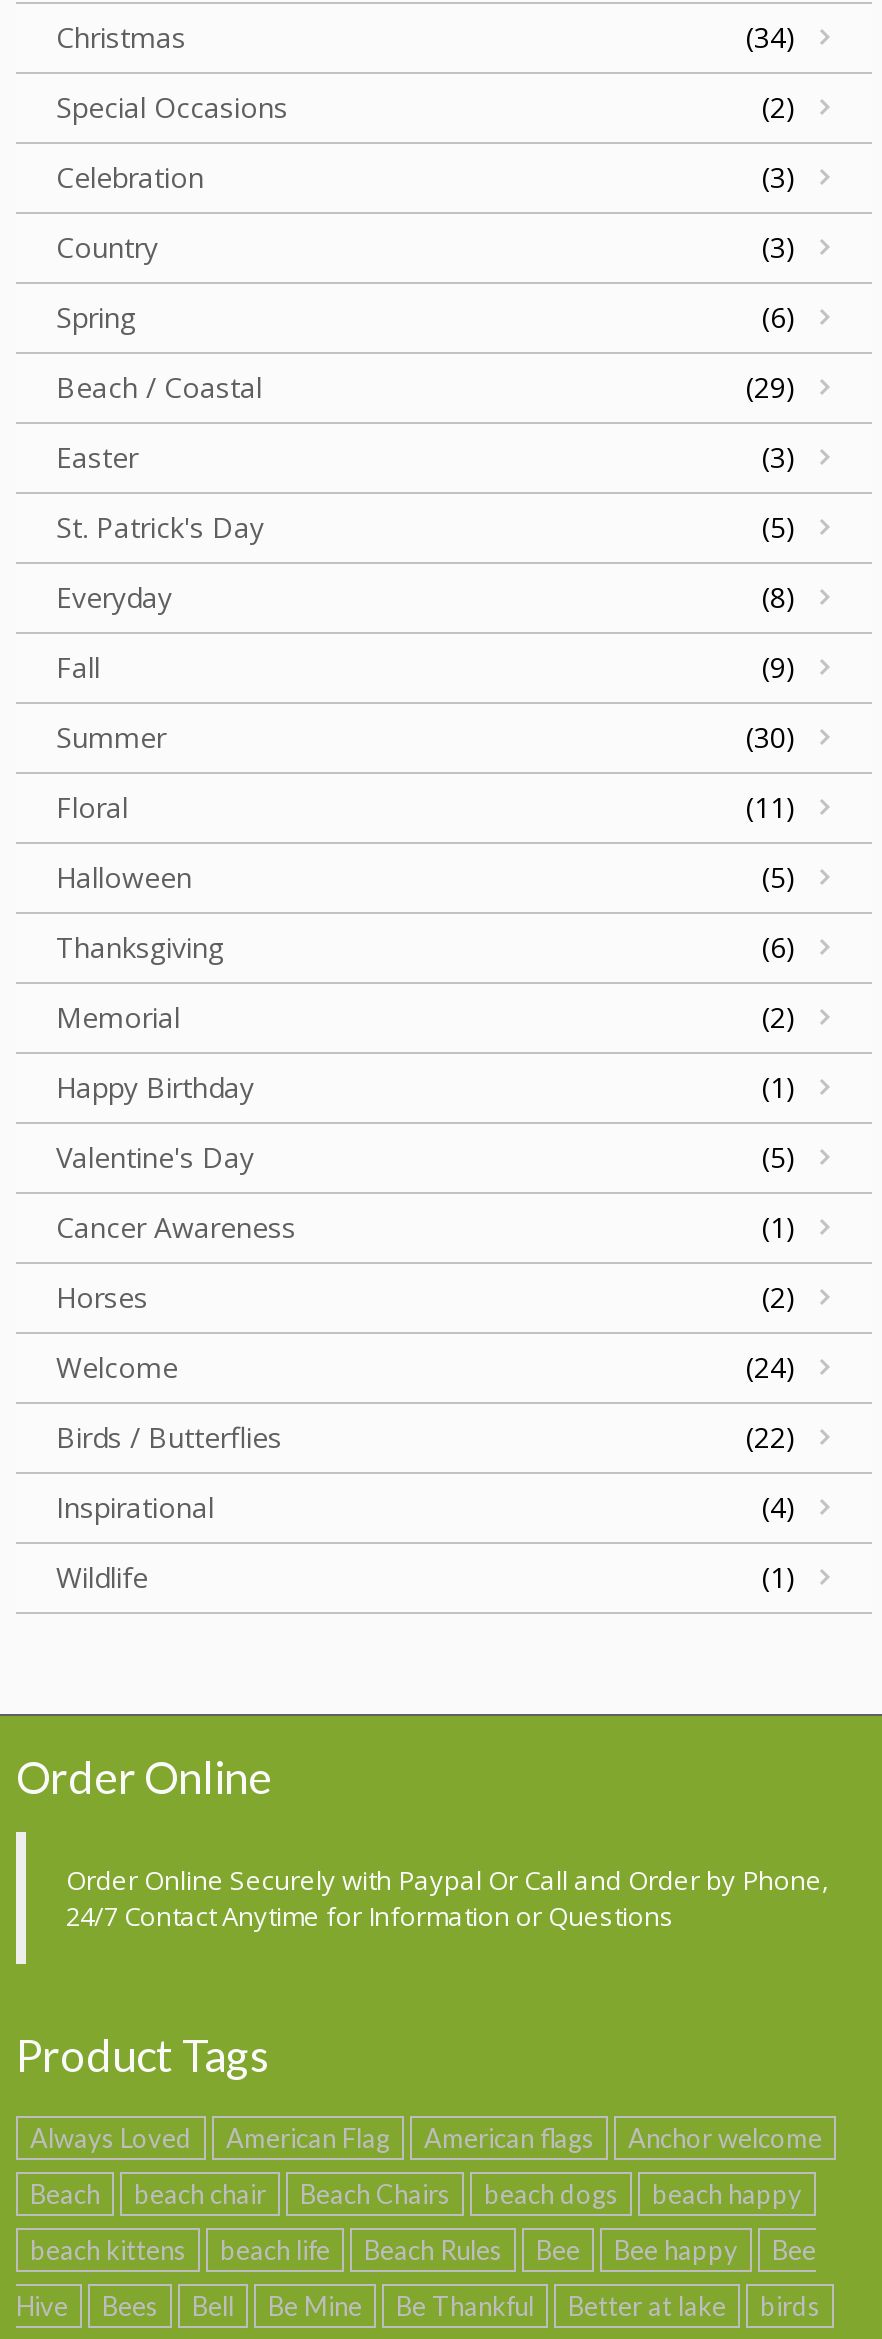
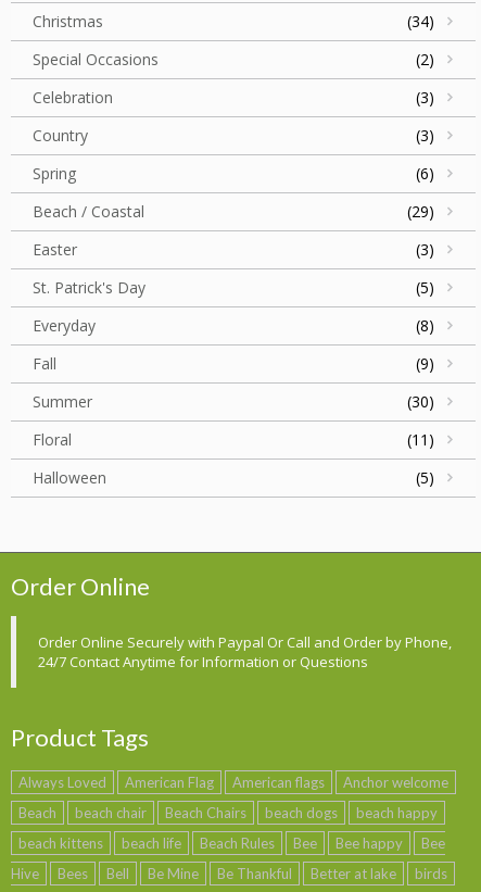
[56,928,796,1596] Thanksgiving | (6) | Memorial | (2) | Happy Birthday | (1) | Valentine's Day | (5) | Cancer Awareness | (1) | Horses | (2) | Welcome | (24) | Birds / Butterflies | (22) | Inspirational | (4) | Wildlife | (1) -> none

